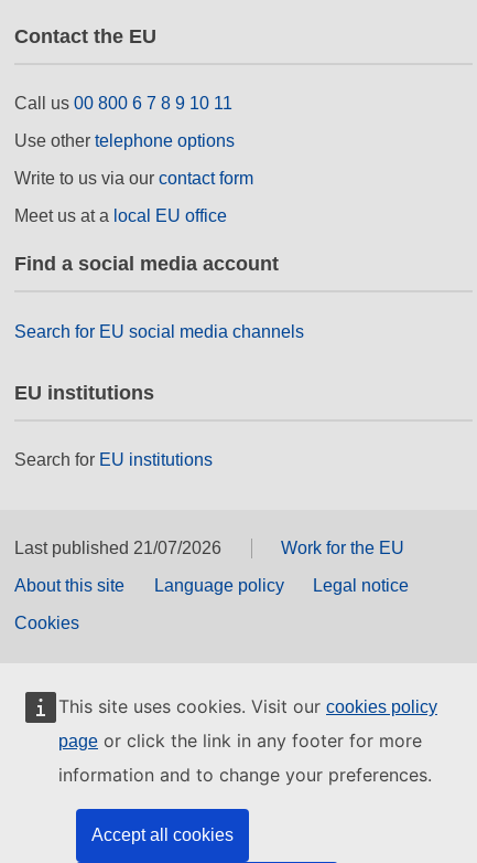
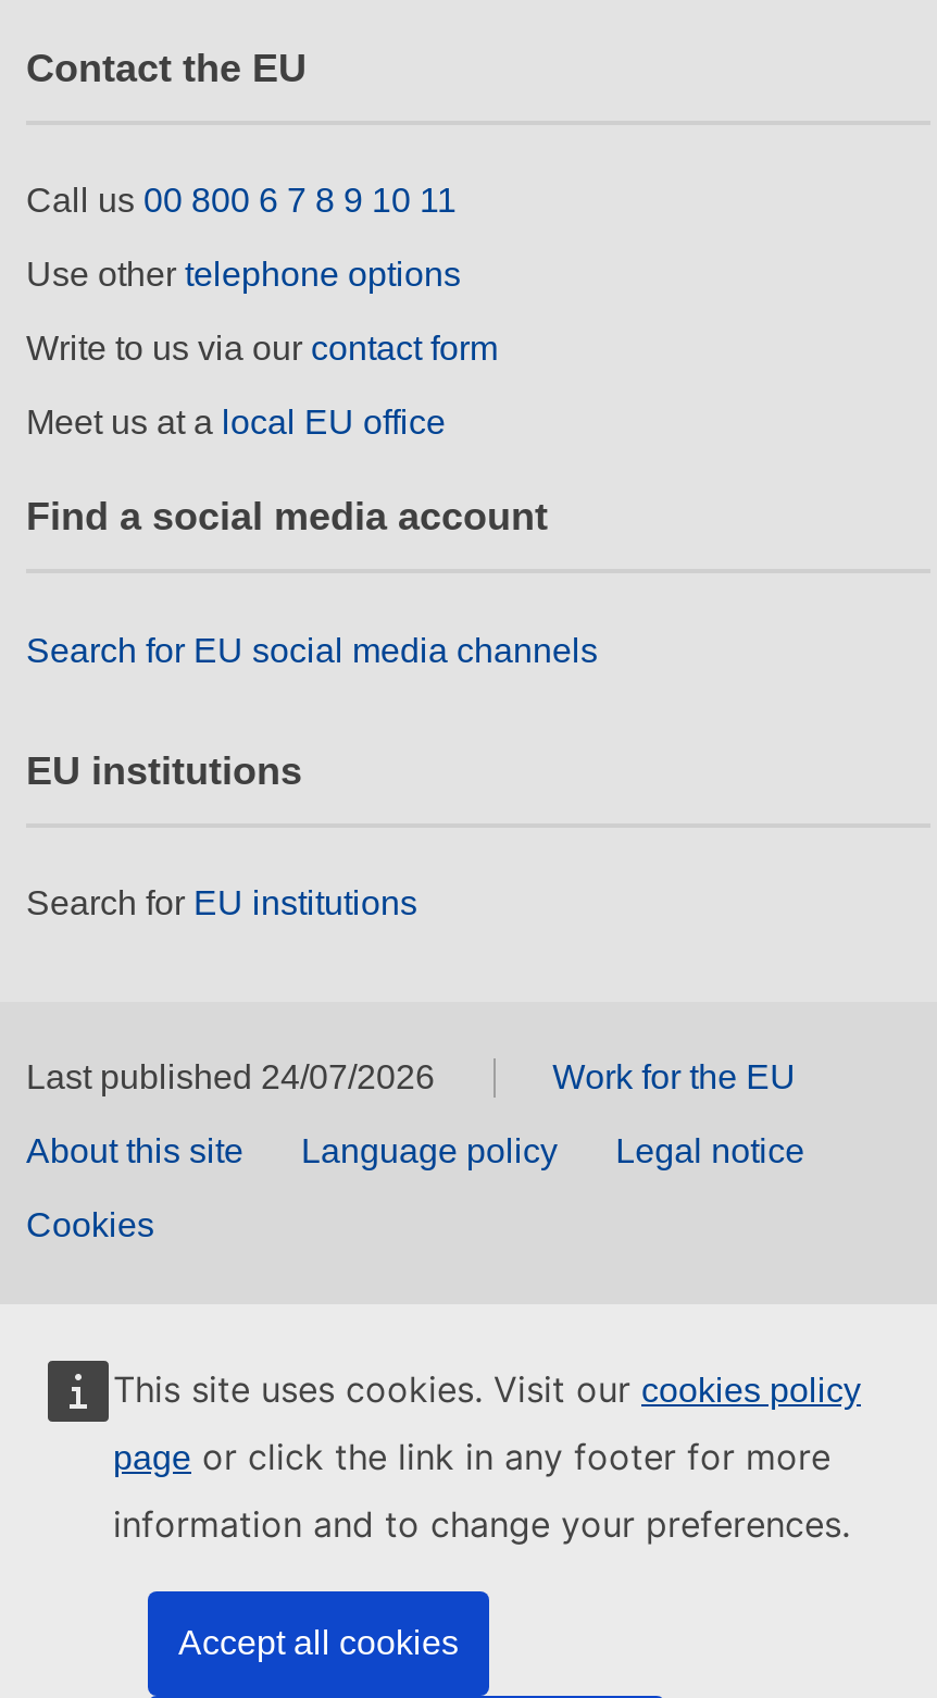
[14,539,221,558] Last published 21/07/2026 -> [26,1059,435,1096] Last published 24/07/2026

